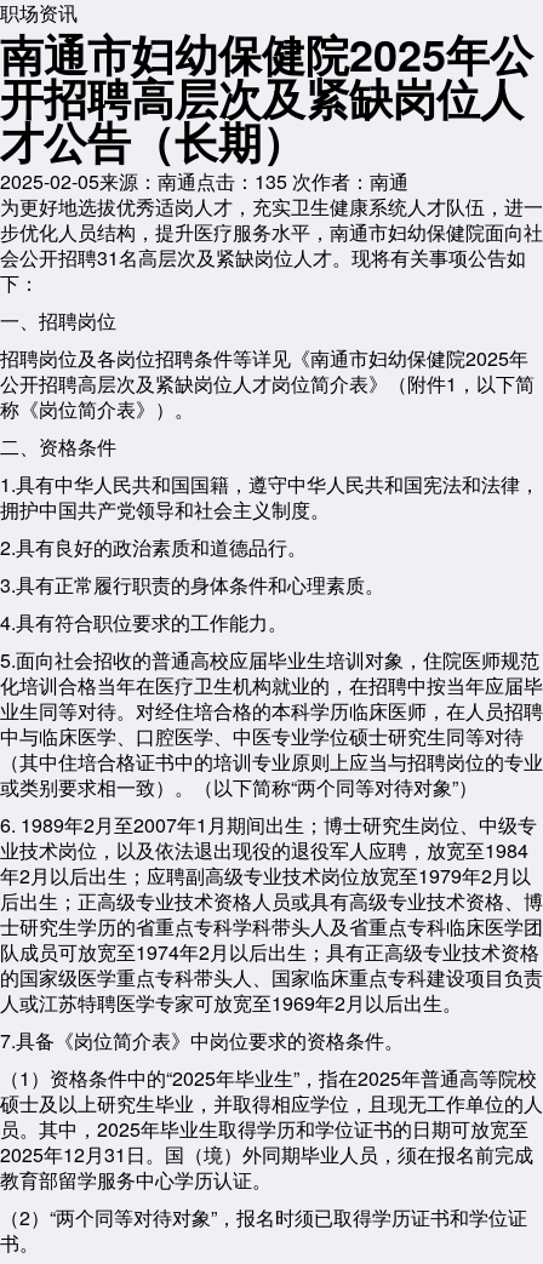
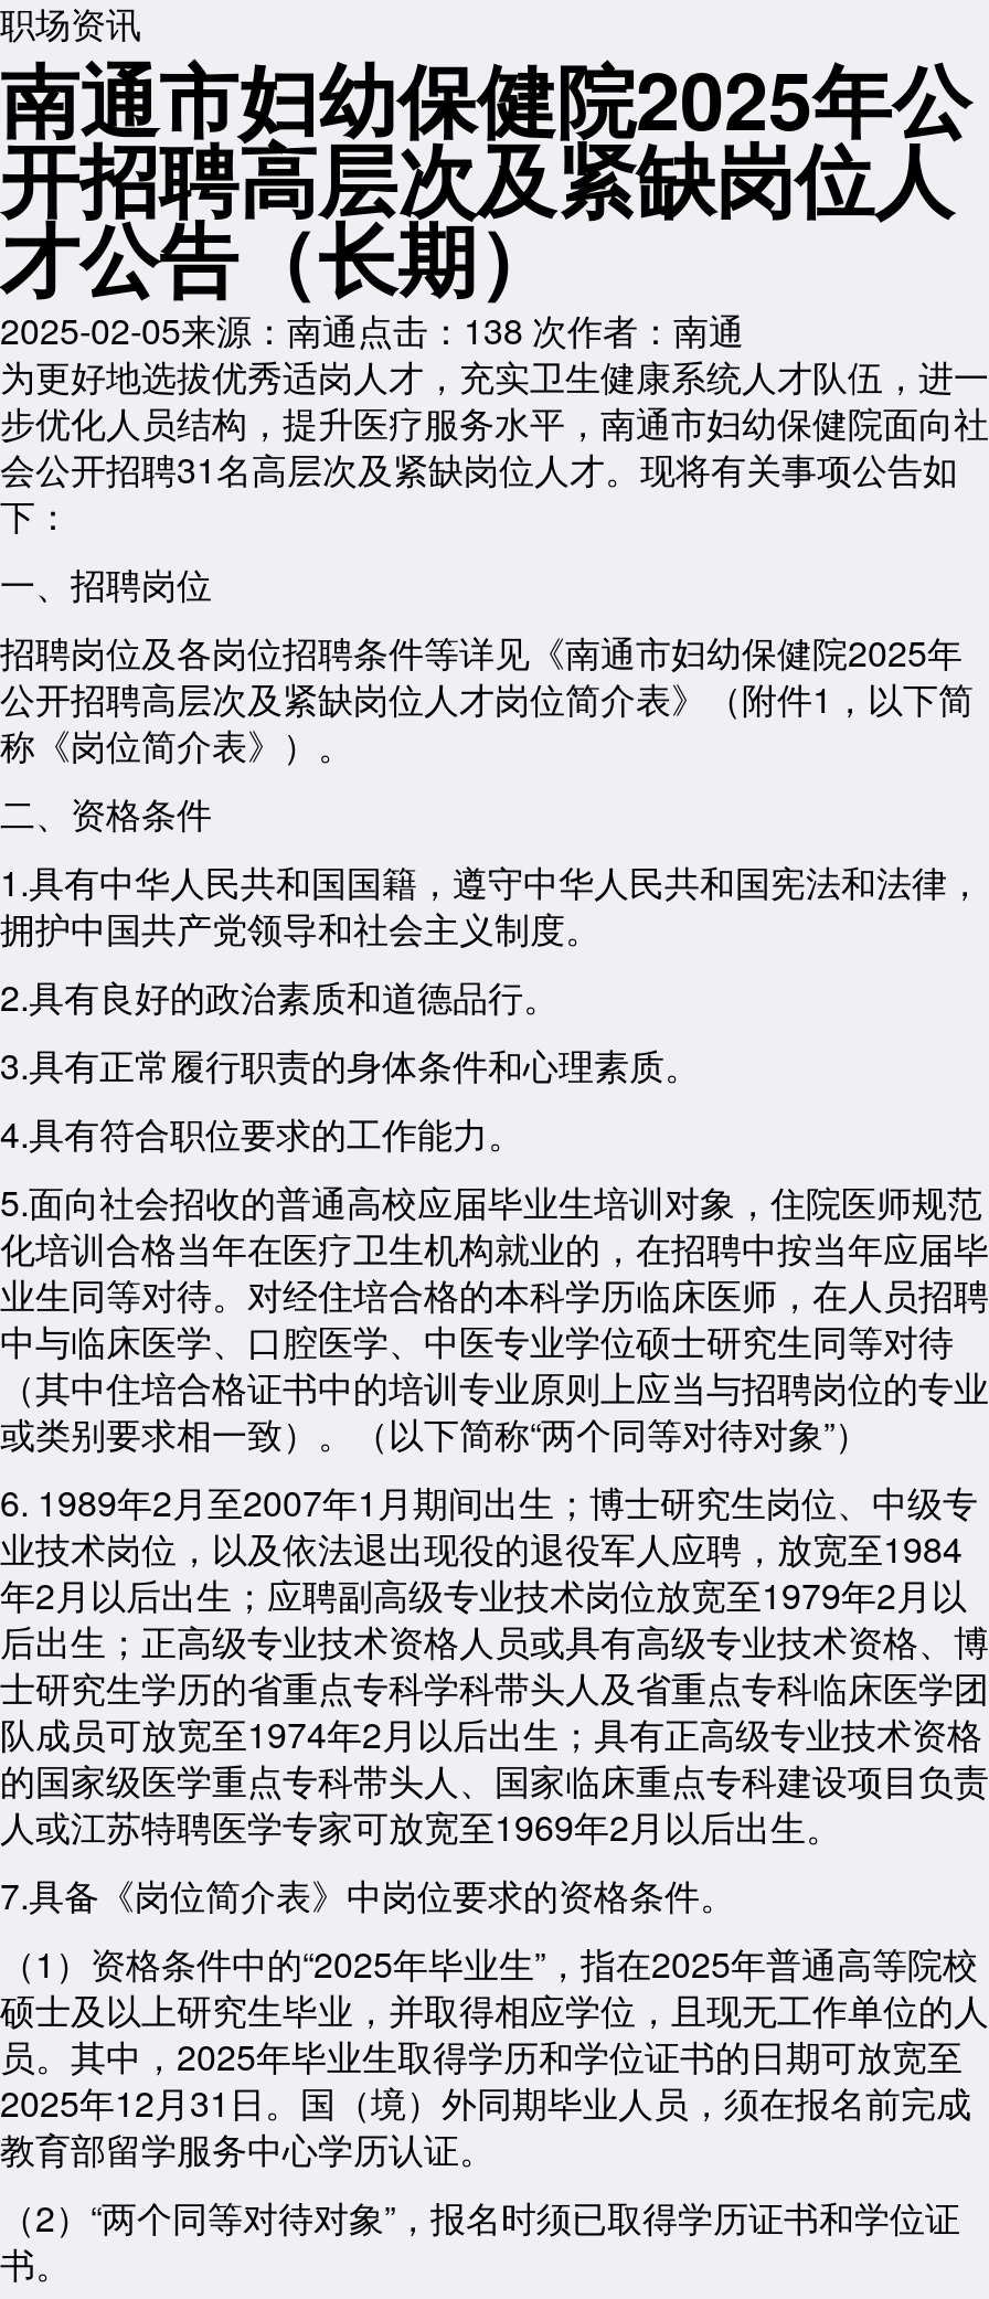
[0,167,408,195] 2025-02-05来源：南通点击：135次作者：南通 -> [0,305,744,355] 2025-02-05来源：南通点击：138次作者：南通

